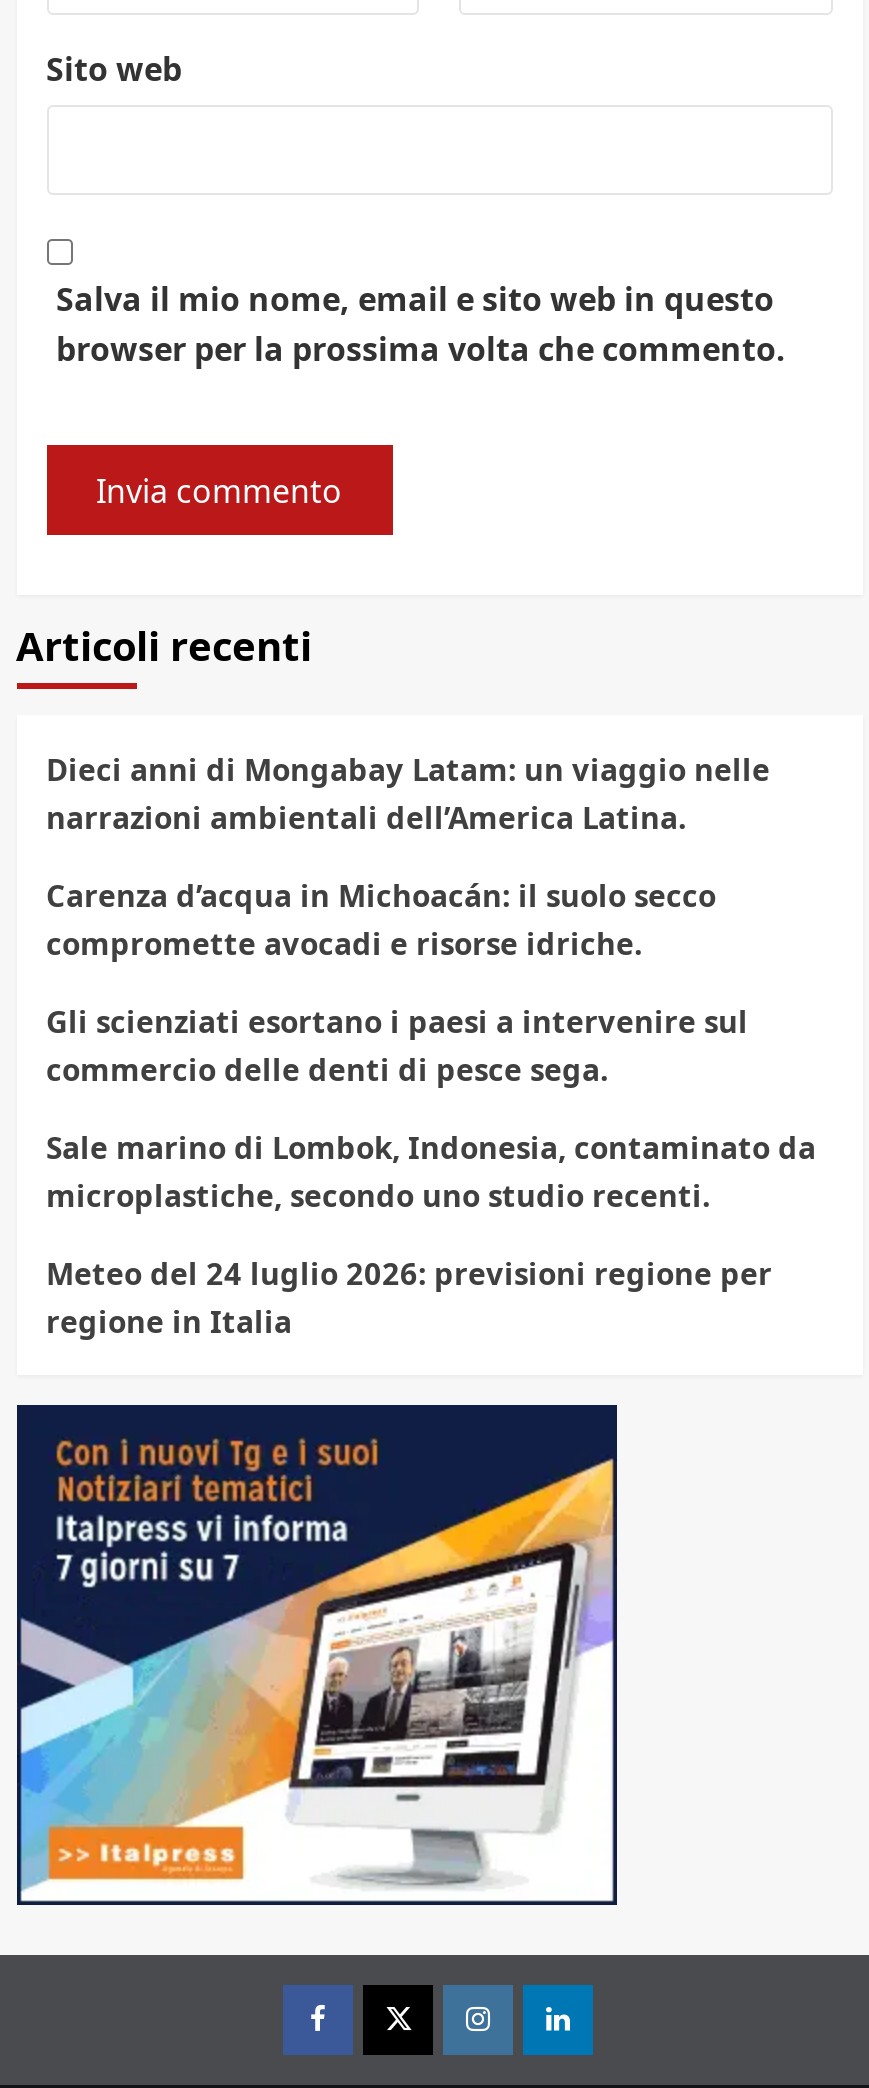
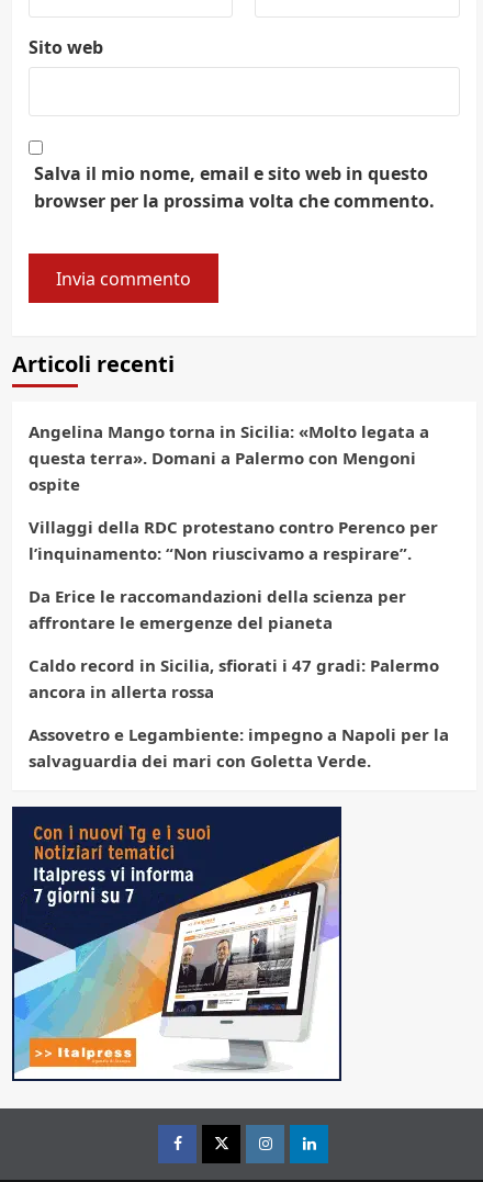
[46,749,770,837] Dieci anni di Mongabay Latam: un viaggio nelle | narrazioni ambientali dell’America Latina. -> [28,421,429,495] Angelina Mango torna in Sicilia: «Molto legata a | questa terra». Domani a Palermo con Mengoni | ospite
[46,875,716,963] Carenza d’acqua in Michoacán: il suolo secco | compromette avocadi e risorse idriche. -> [28,516,437,564] Villaggi della RDC protestano contro Perenco per | l’inquinamento: “Non riuscivamo a respirare”.
[46,1001,748,1089] Gli scienziati esortano i paesi a intervenire sul | commercio delle denti di pesce sega. -> [28,585,406,633] Da Erice le raccomandazioni della scienza per | affrontare le emergenze del pianeta
[46,1127,816,1215] Sale marino di Lombok, Indonesia, contaminato da | microplastiche, secondo uno studio recenti. -> [28,654,439,703] Caldo record in Sicilia, sfiorati i 47 gradi: Palermo | ancora in allerta rossa
[46,1253,772,1341] Meteo del 24 luglio 2026: previsioni regione per | regione in Italia -> [28,723,448,772] Assovetro e Legambiente: impegno a Napoli per la | salvaguardia dei mari con Goletta Verde.

